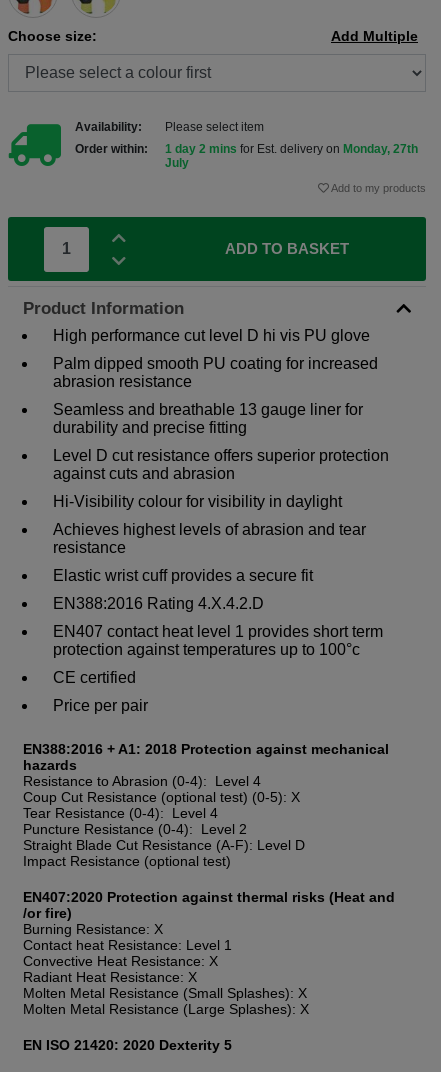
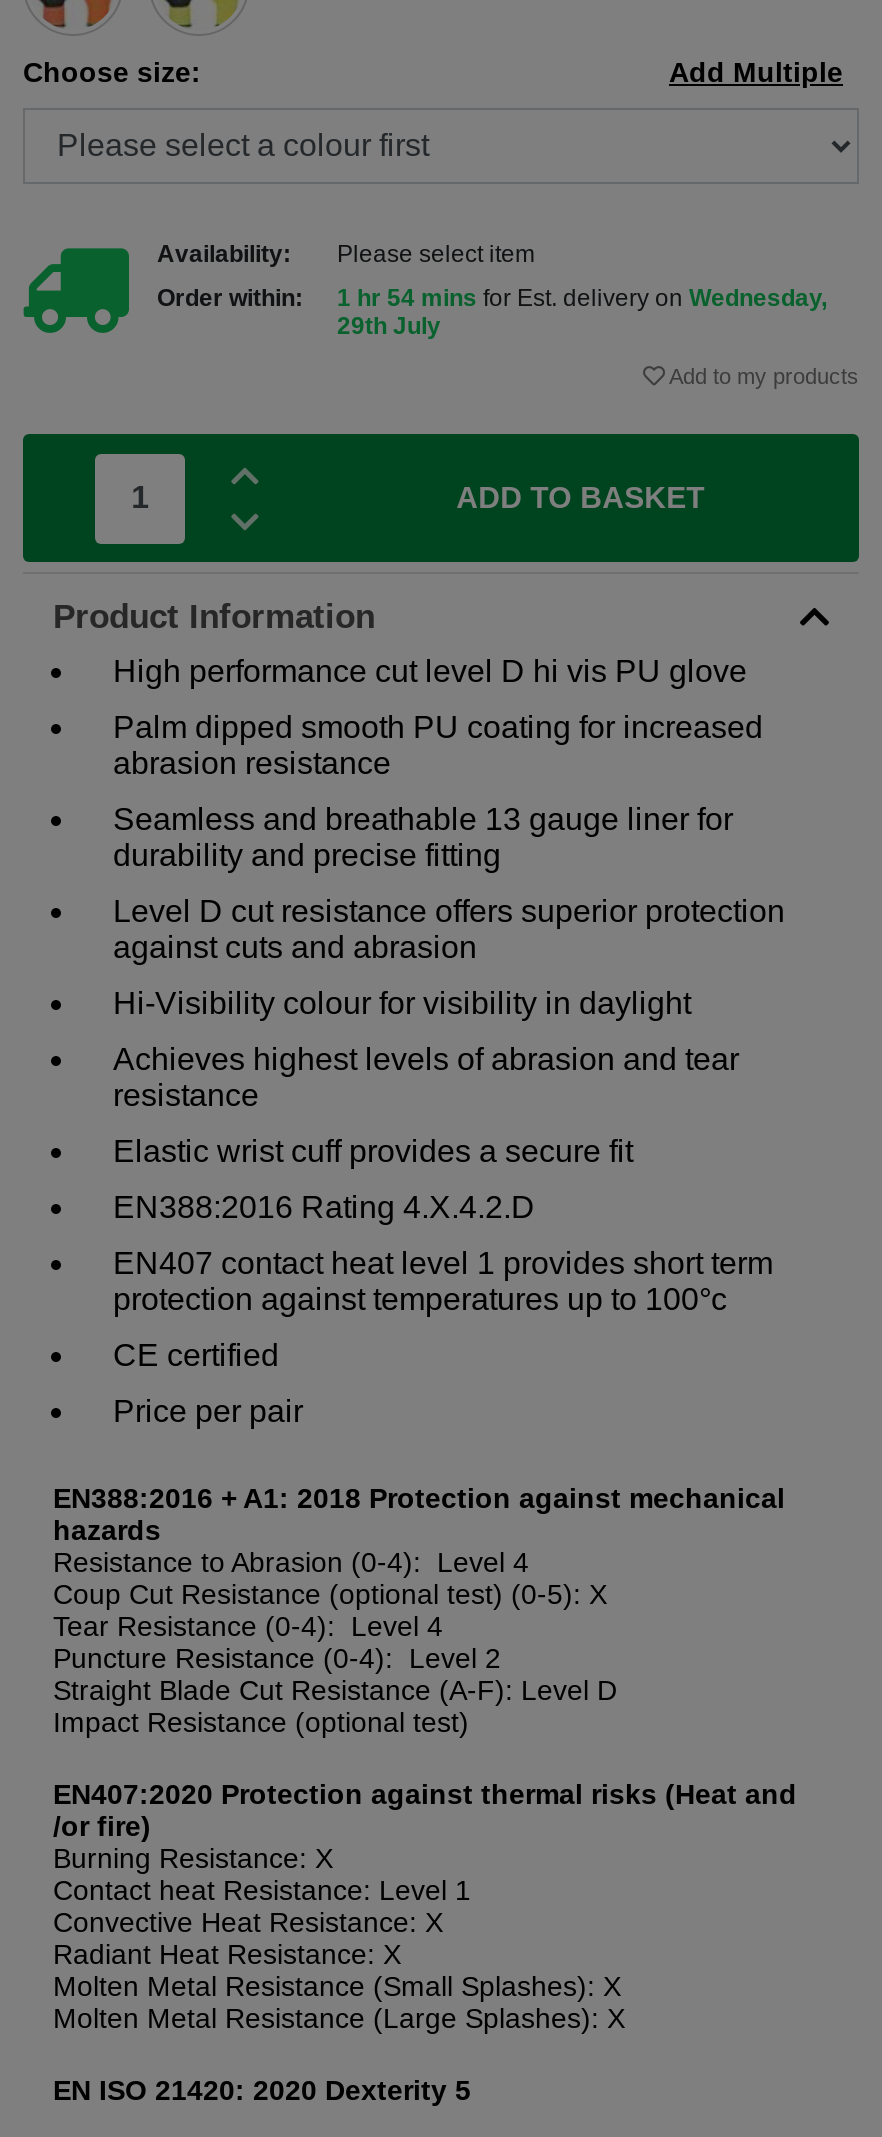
[165,142,418,170] 1 day 2 mins for Est. delivery on Monday, 27th | July -> [337,285,827,341] 1 hr 54 mins for Est. delivery on Wednesday, | 29th July

